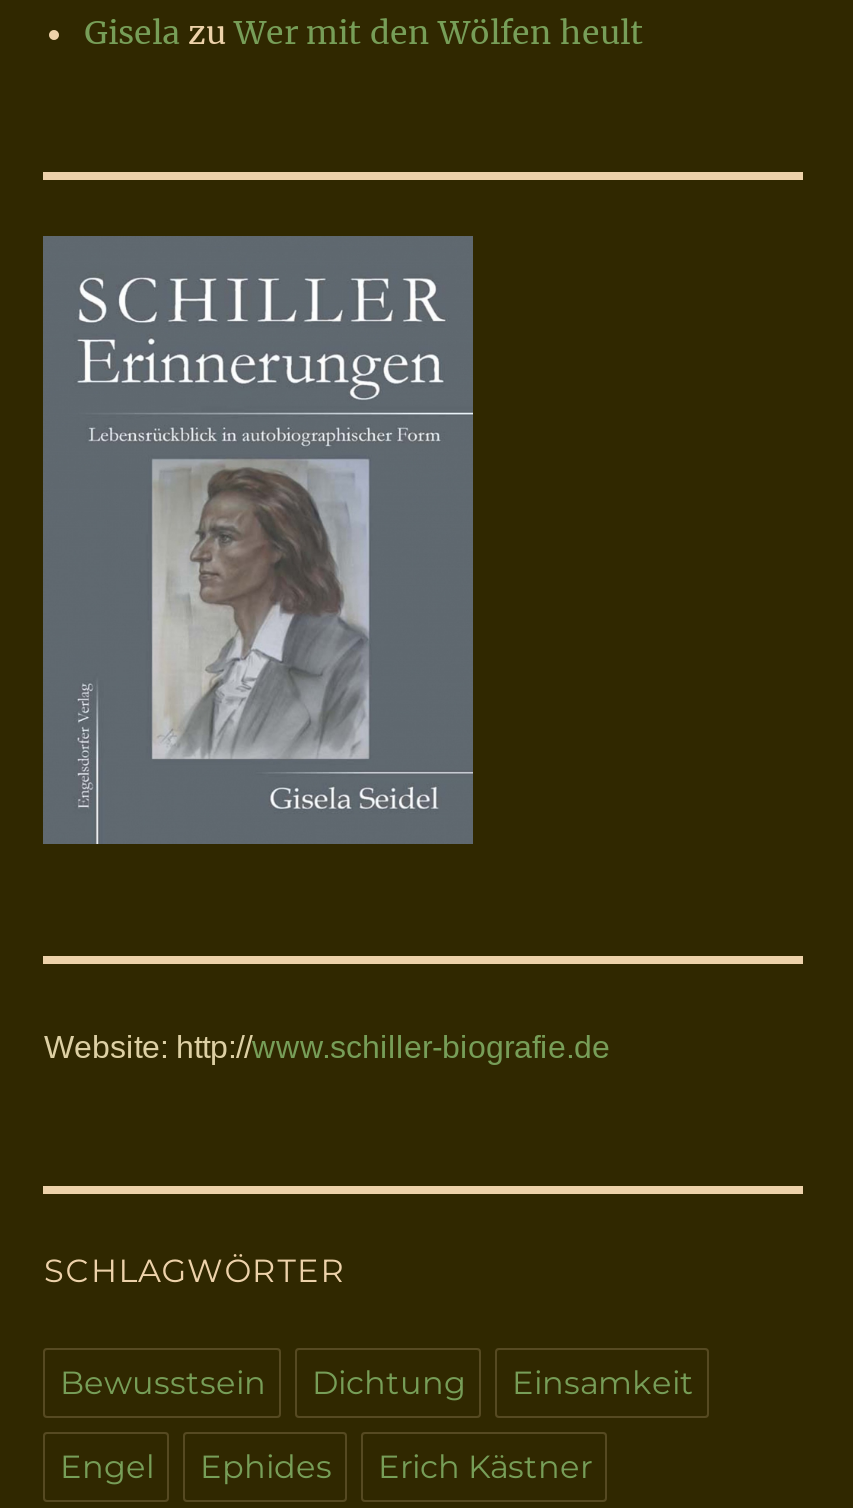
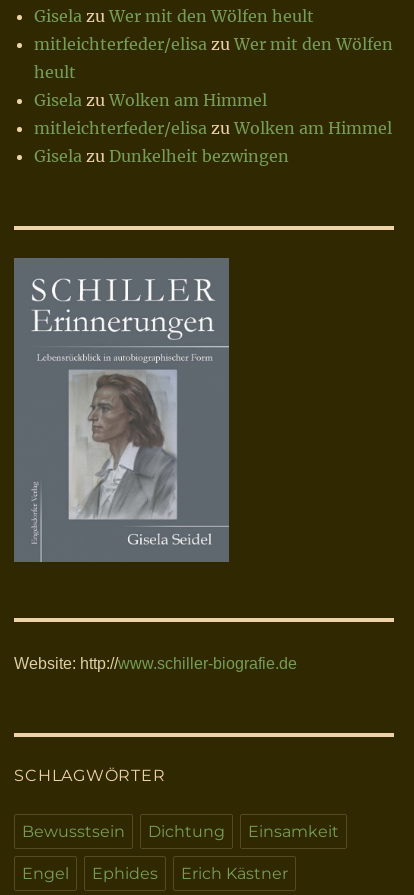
none -> [34,34,393,166] mitleichterfeder/elisa zu Wer mit den Wölfen | heult | Gisela zu Wolken am Himmel | mitleichterfeder/elisa zu Wolken am Himmel | Gisela zu Dunkelheit bezwingen

